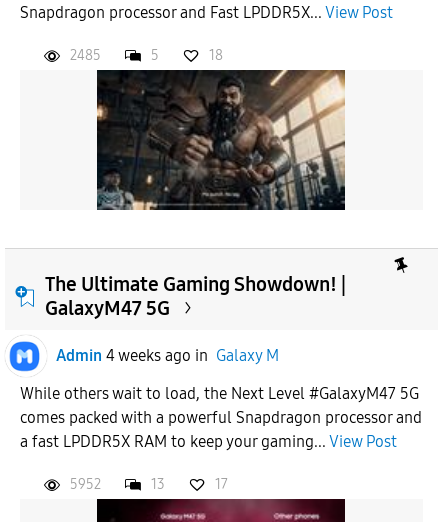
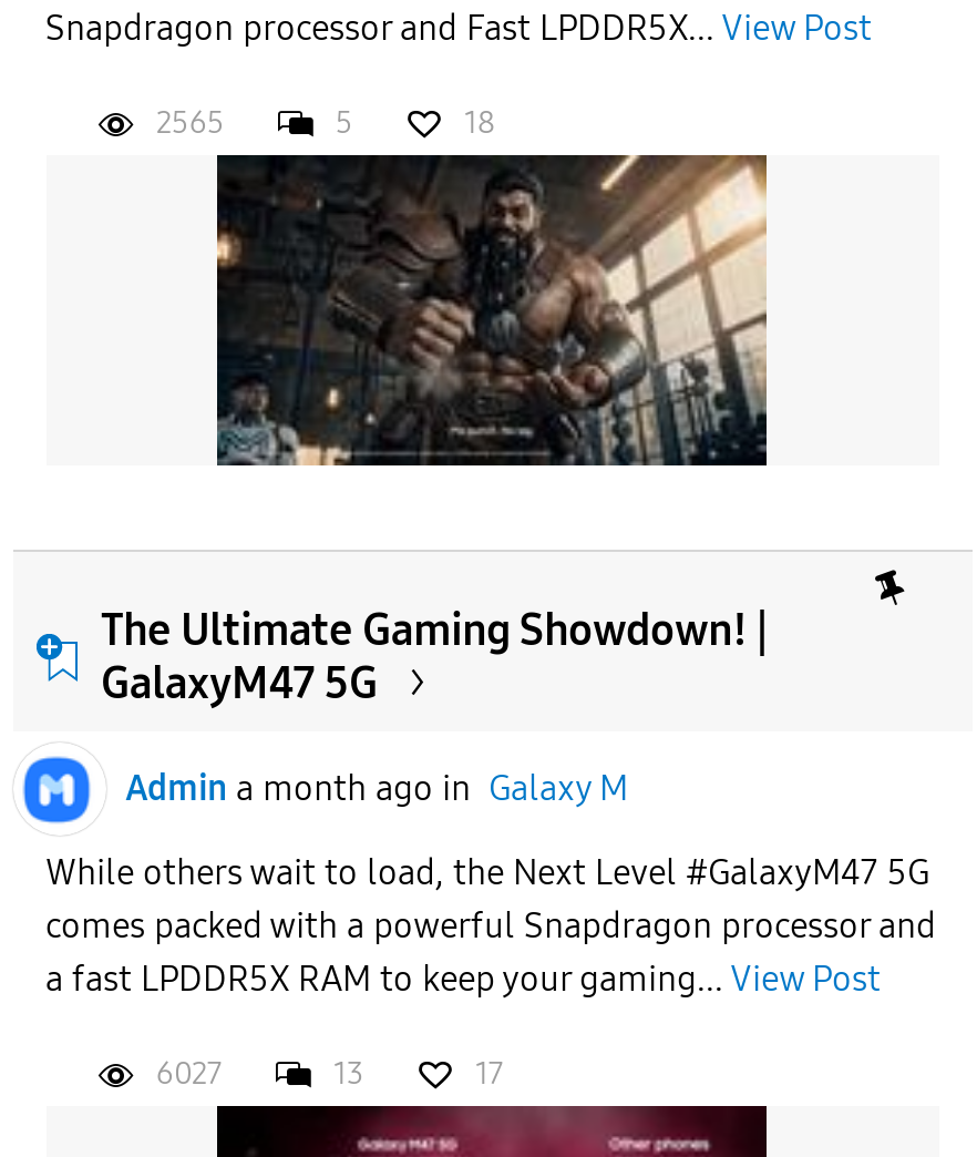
[69,47,100,64] 2485 -> [156,104,225,142] 2565
[55,345,278,364] Admin 4 weeks ago in Galaxy M -> [125,766,628,808] Admin a month ago in Galaxy M
[69,476,100,493] 5952 -> [156,1055,223,1093] 6027

